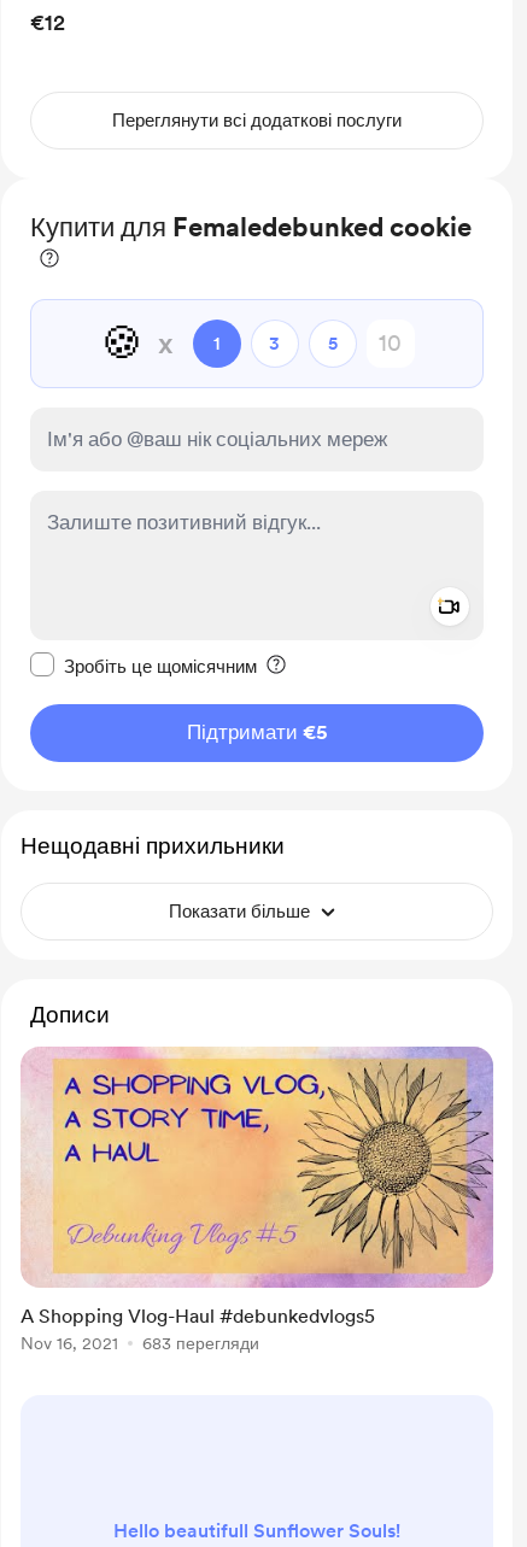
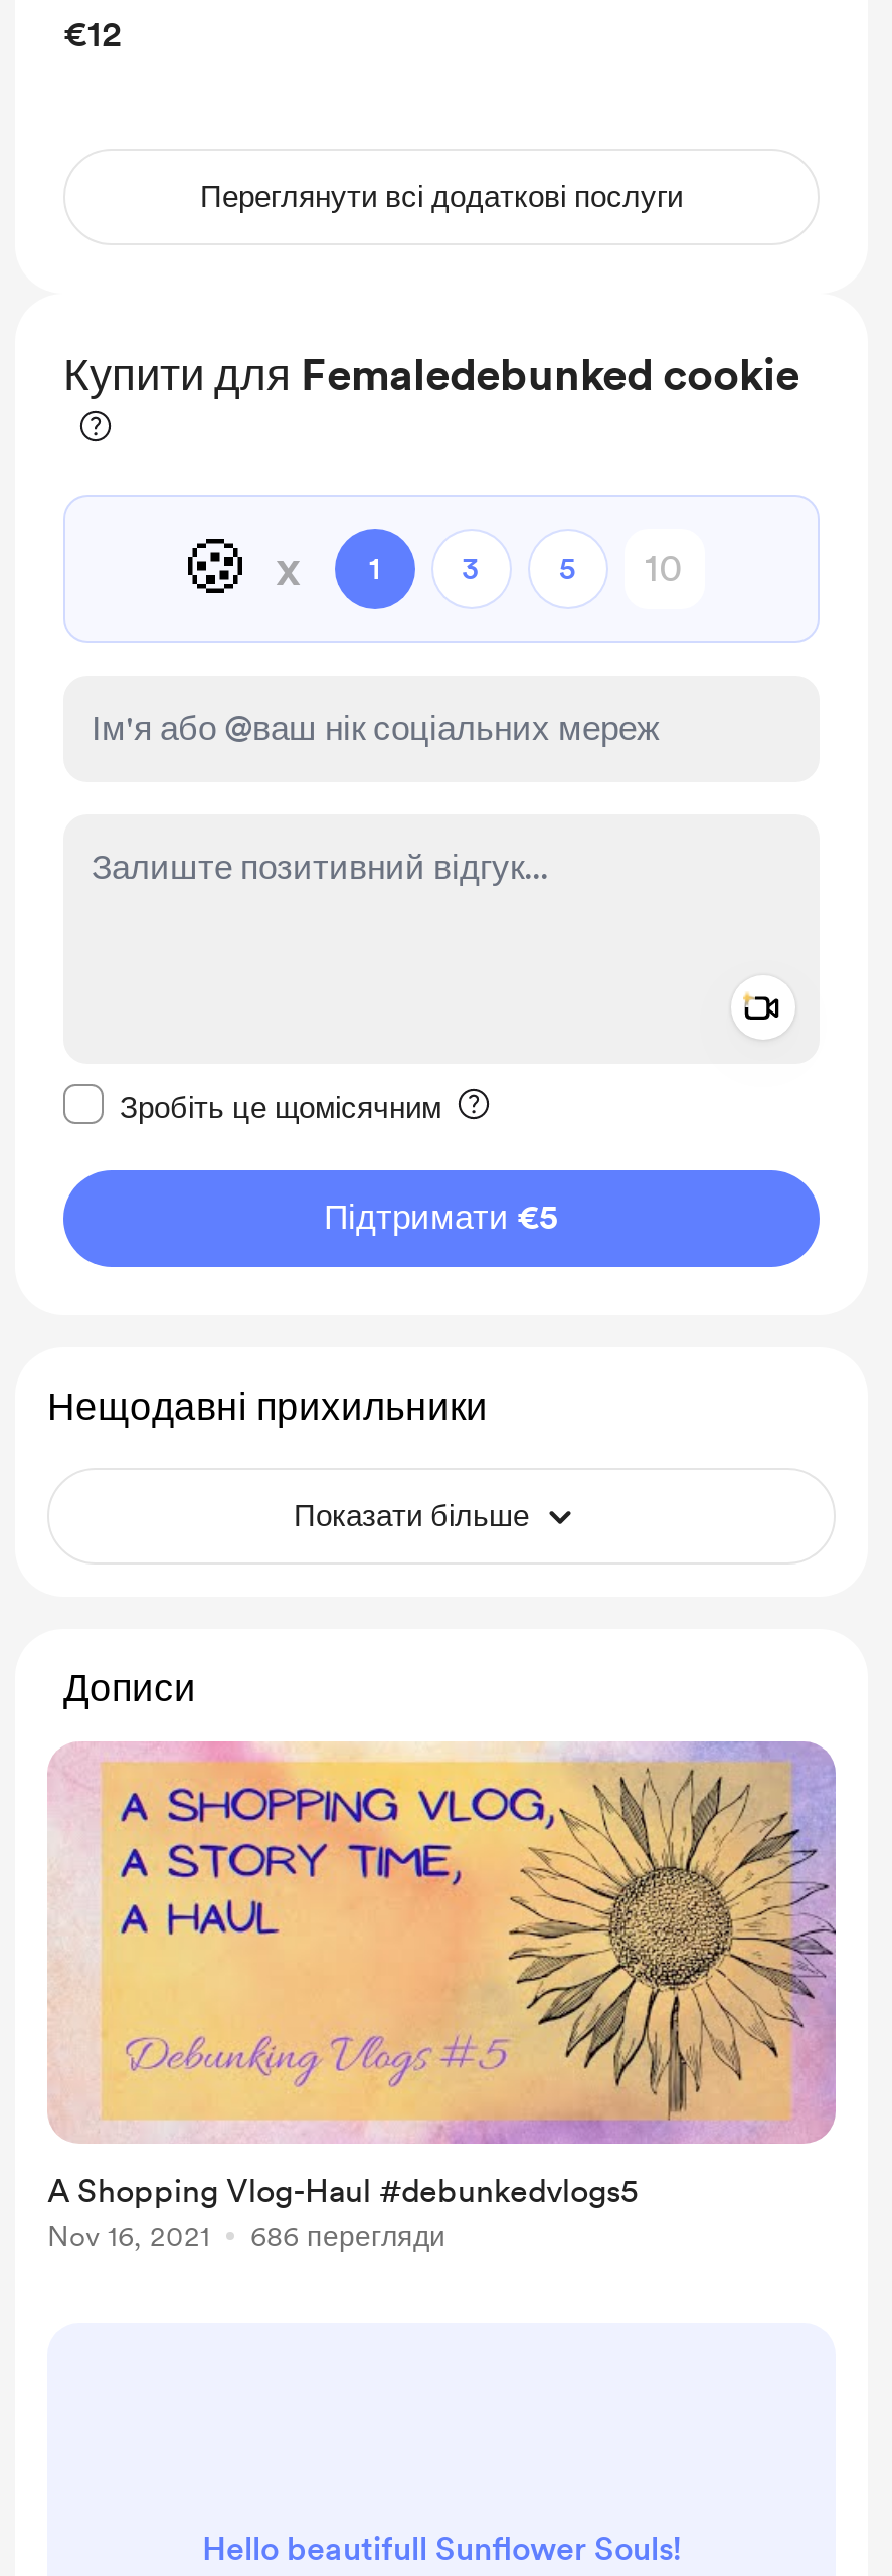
[21,1333,259,1353] Nov 16, 2021 683 перегляди -> [47,2220,445,2252] Nov 16, 2021 686 перегляди

